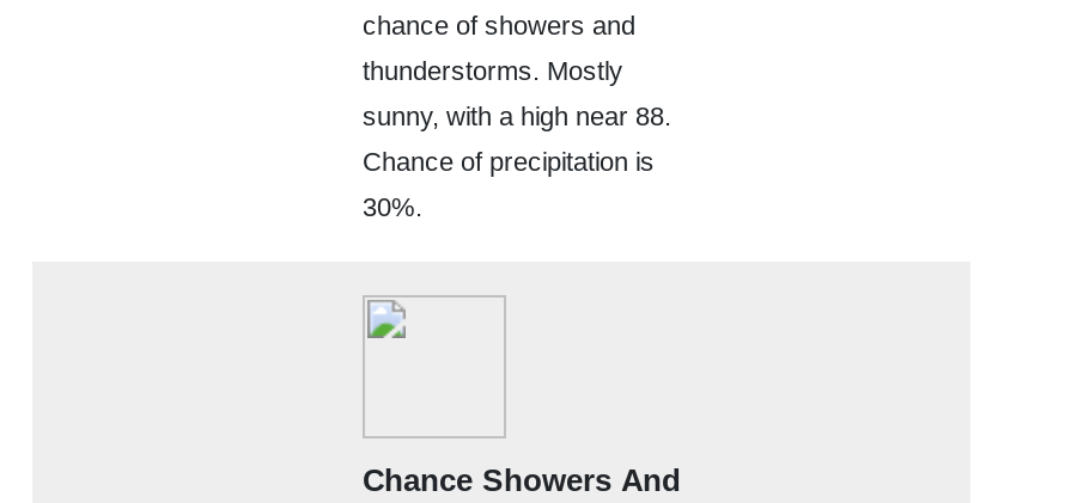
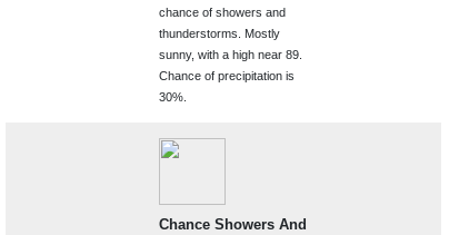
[363,102,671,130] sunny, with a high near 88. -> [159,48,302,61] sunny, with a high near 89.

